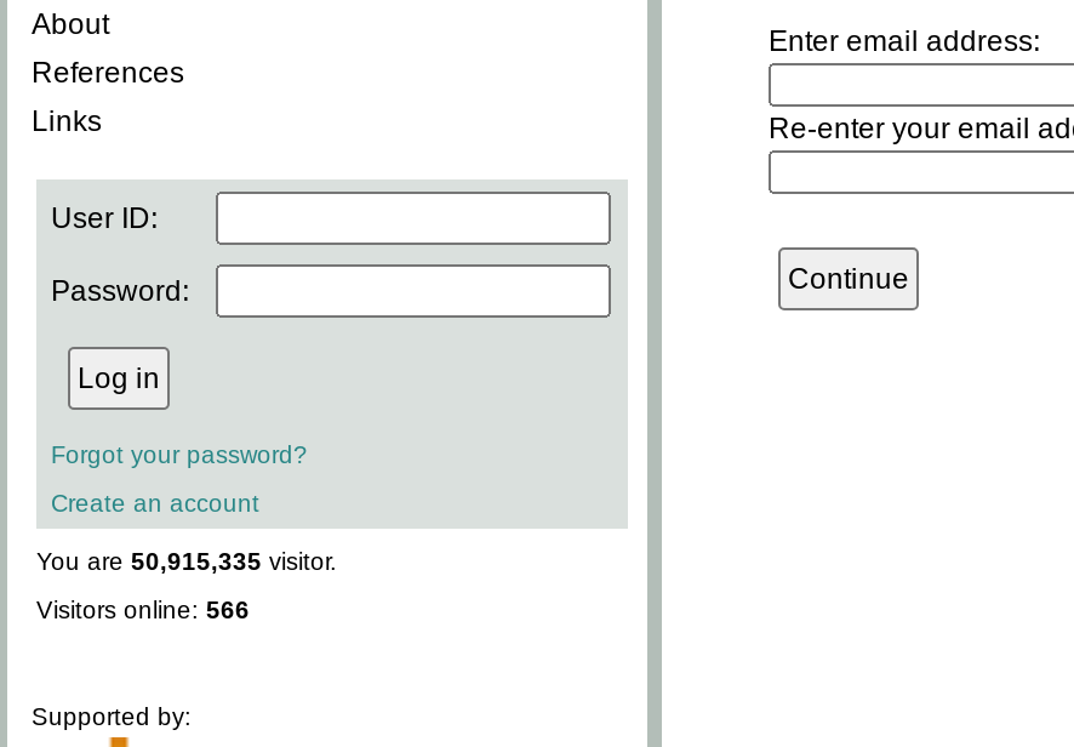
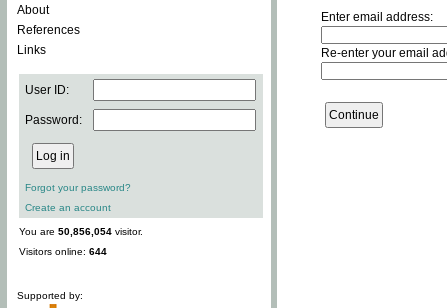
[36,548,337,575] You are 50,915,335 visitor. -> [19,226,143,237] You are 50,856,054 visitor.
[36,597,250,623] Visitors online: 566 -> [19,246,107,257] Visitors online: 644

